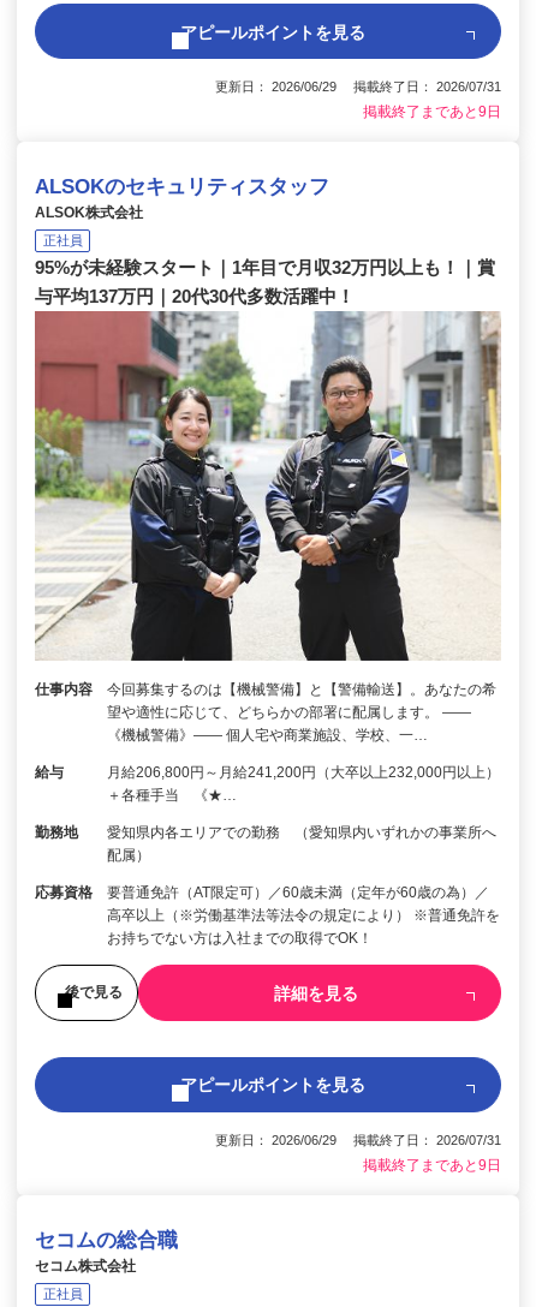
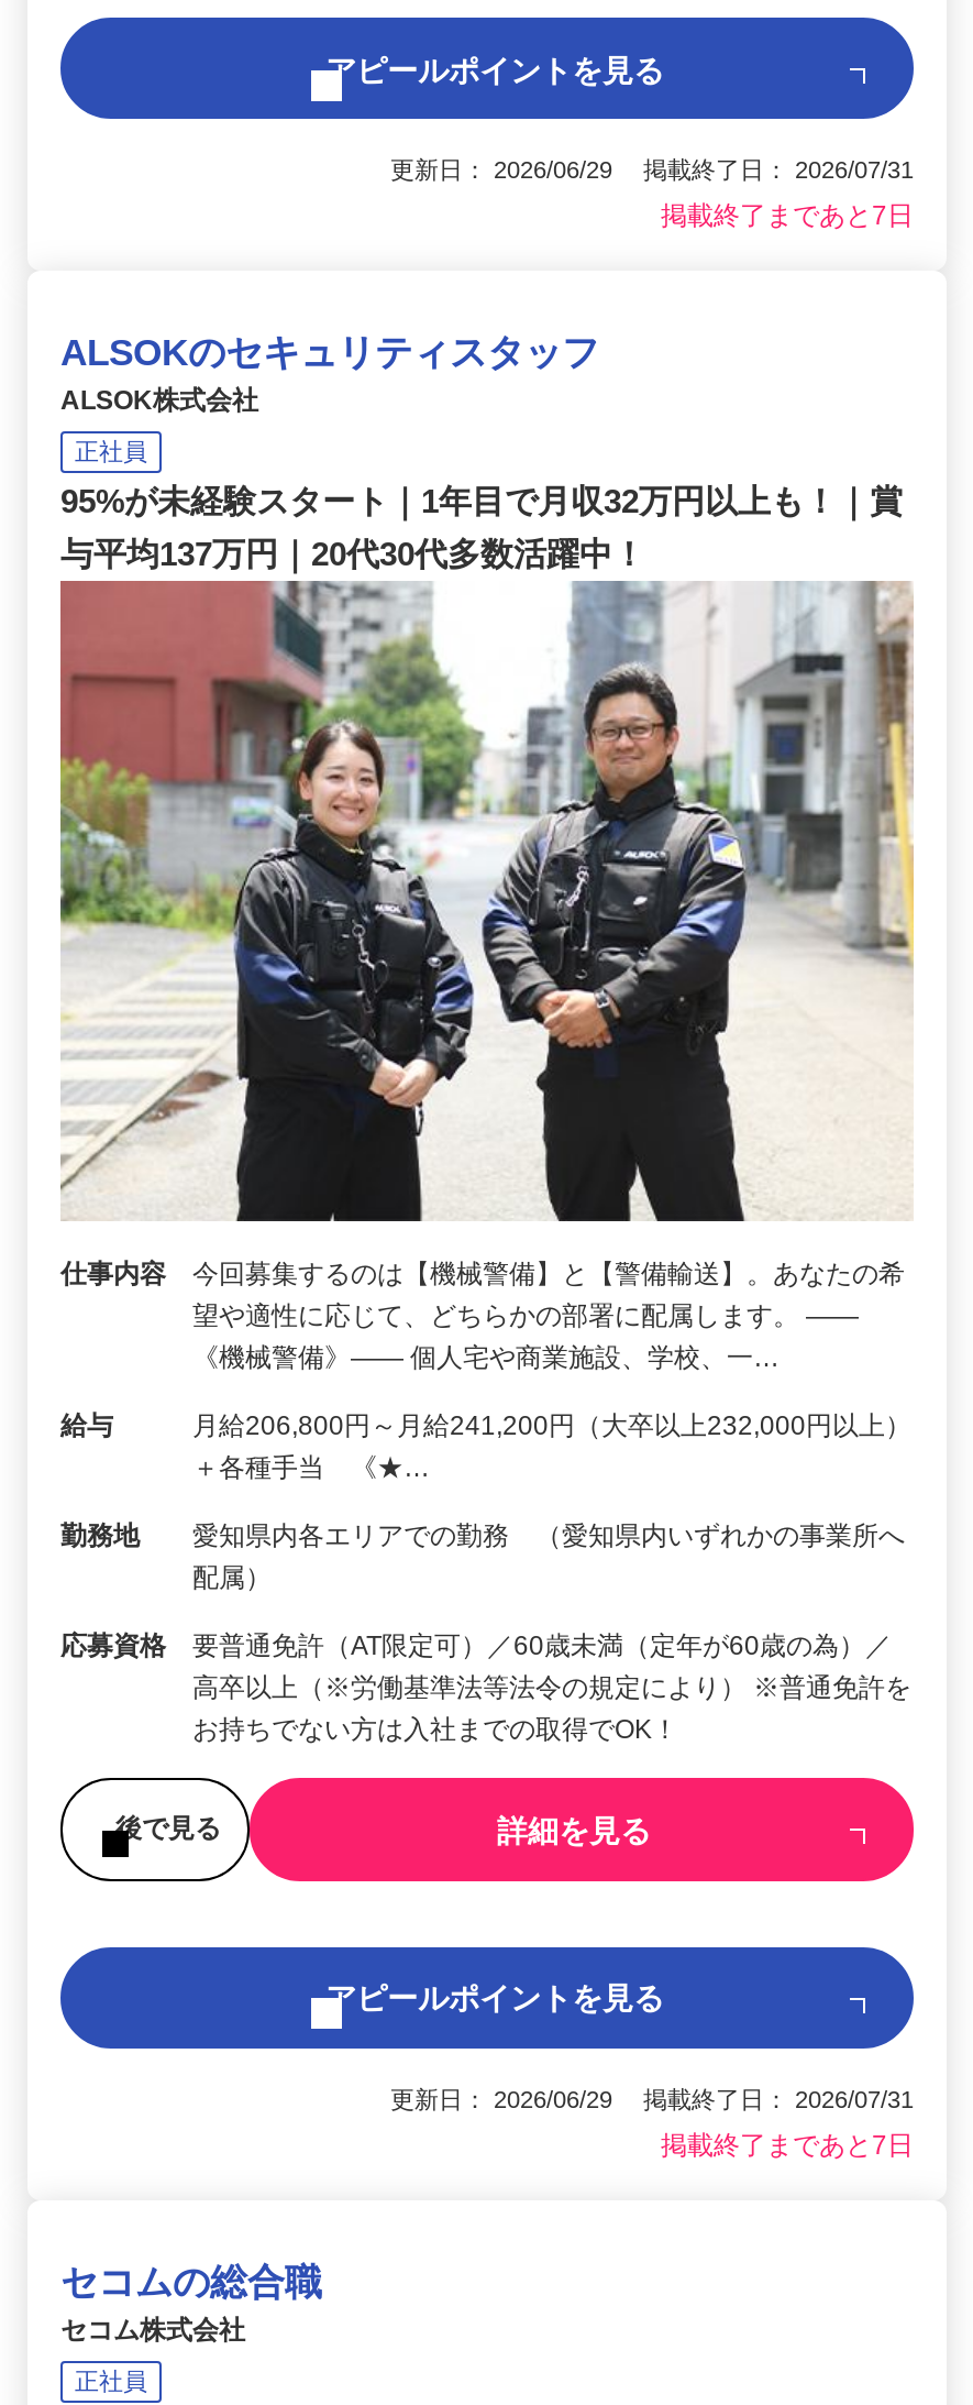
[363,104,501,120] 掲載終了まであと9日 -> [661,201,914,231] 掲載終了まであと7日
[363,1157,501,1174] 掲載終了まであと9日 -> [661,2130,914,2161] 掲載終了まであと7日

